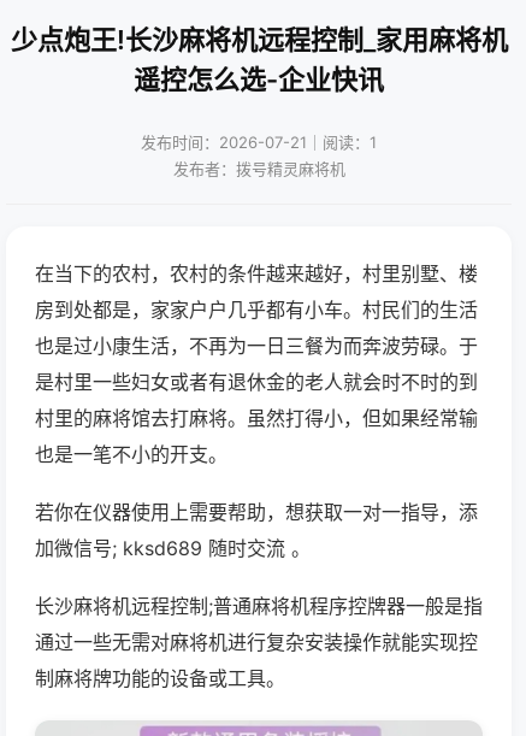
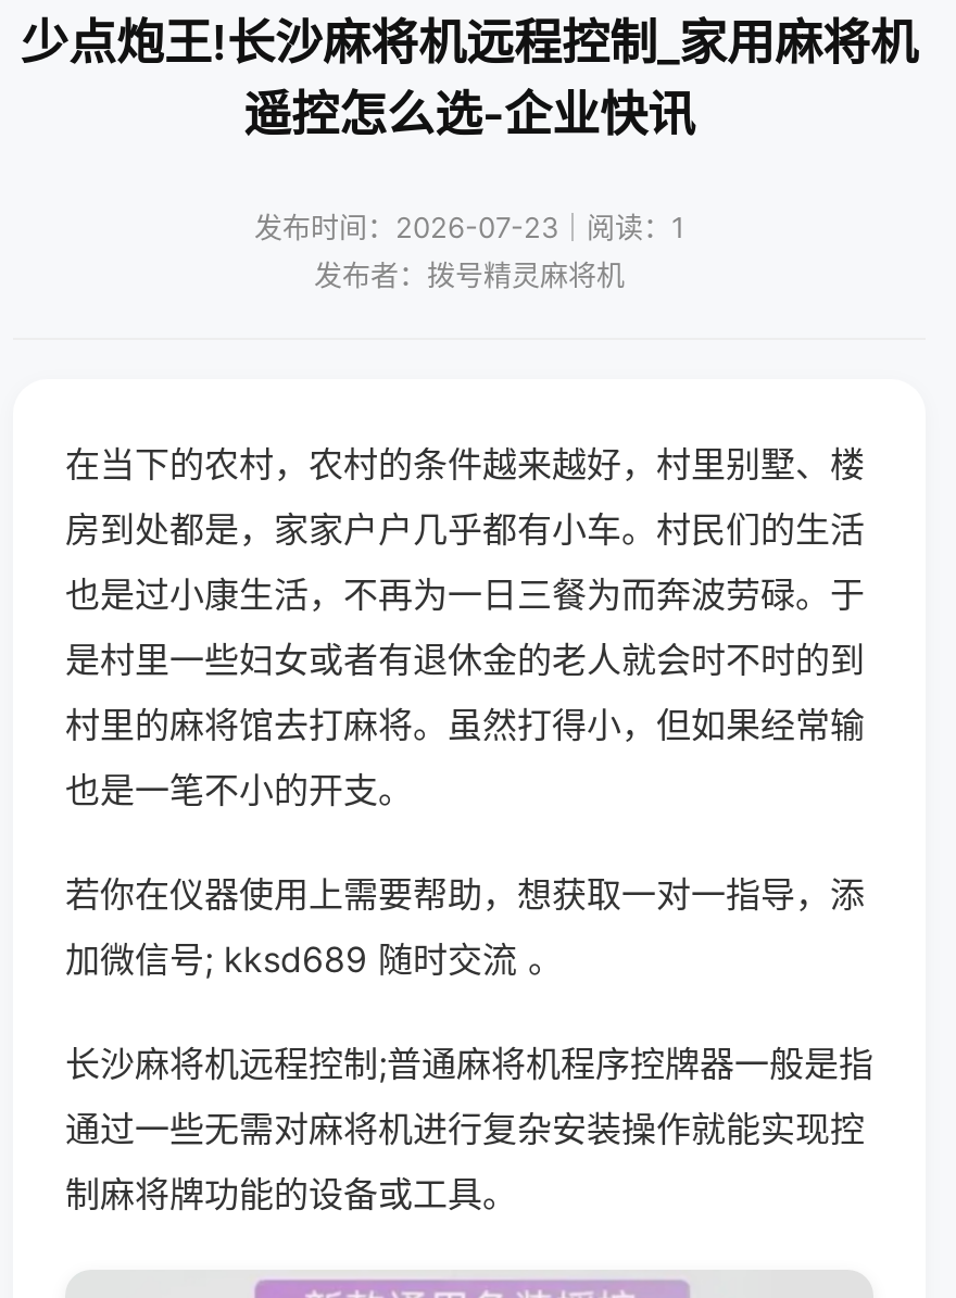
[141,133,377,152] 发布时间：2026-07-21｜阅读：1 -> [254,210,684,244] 发布时间：2026-07-23｜阅读：1

